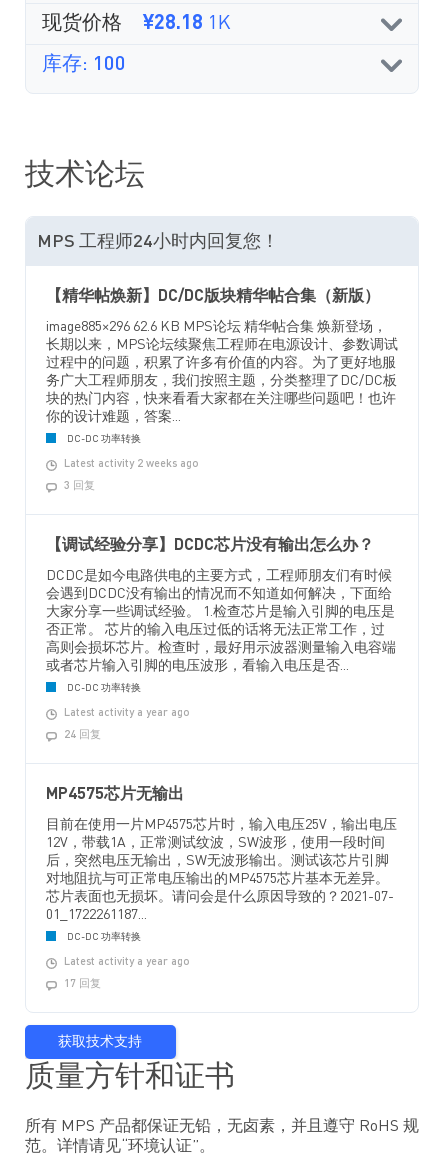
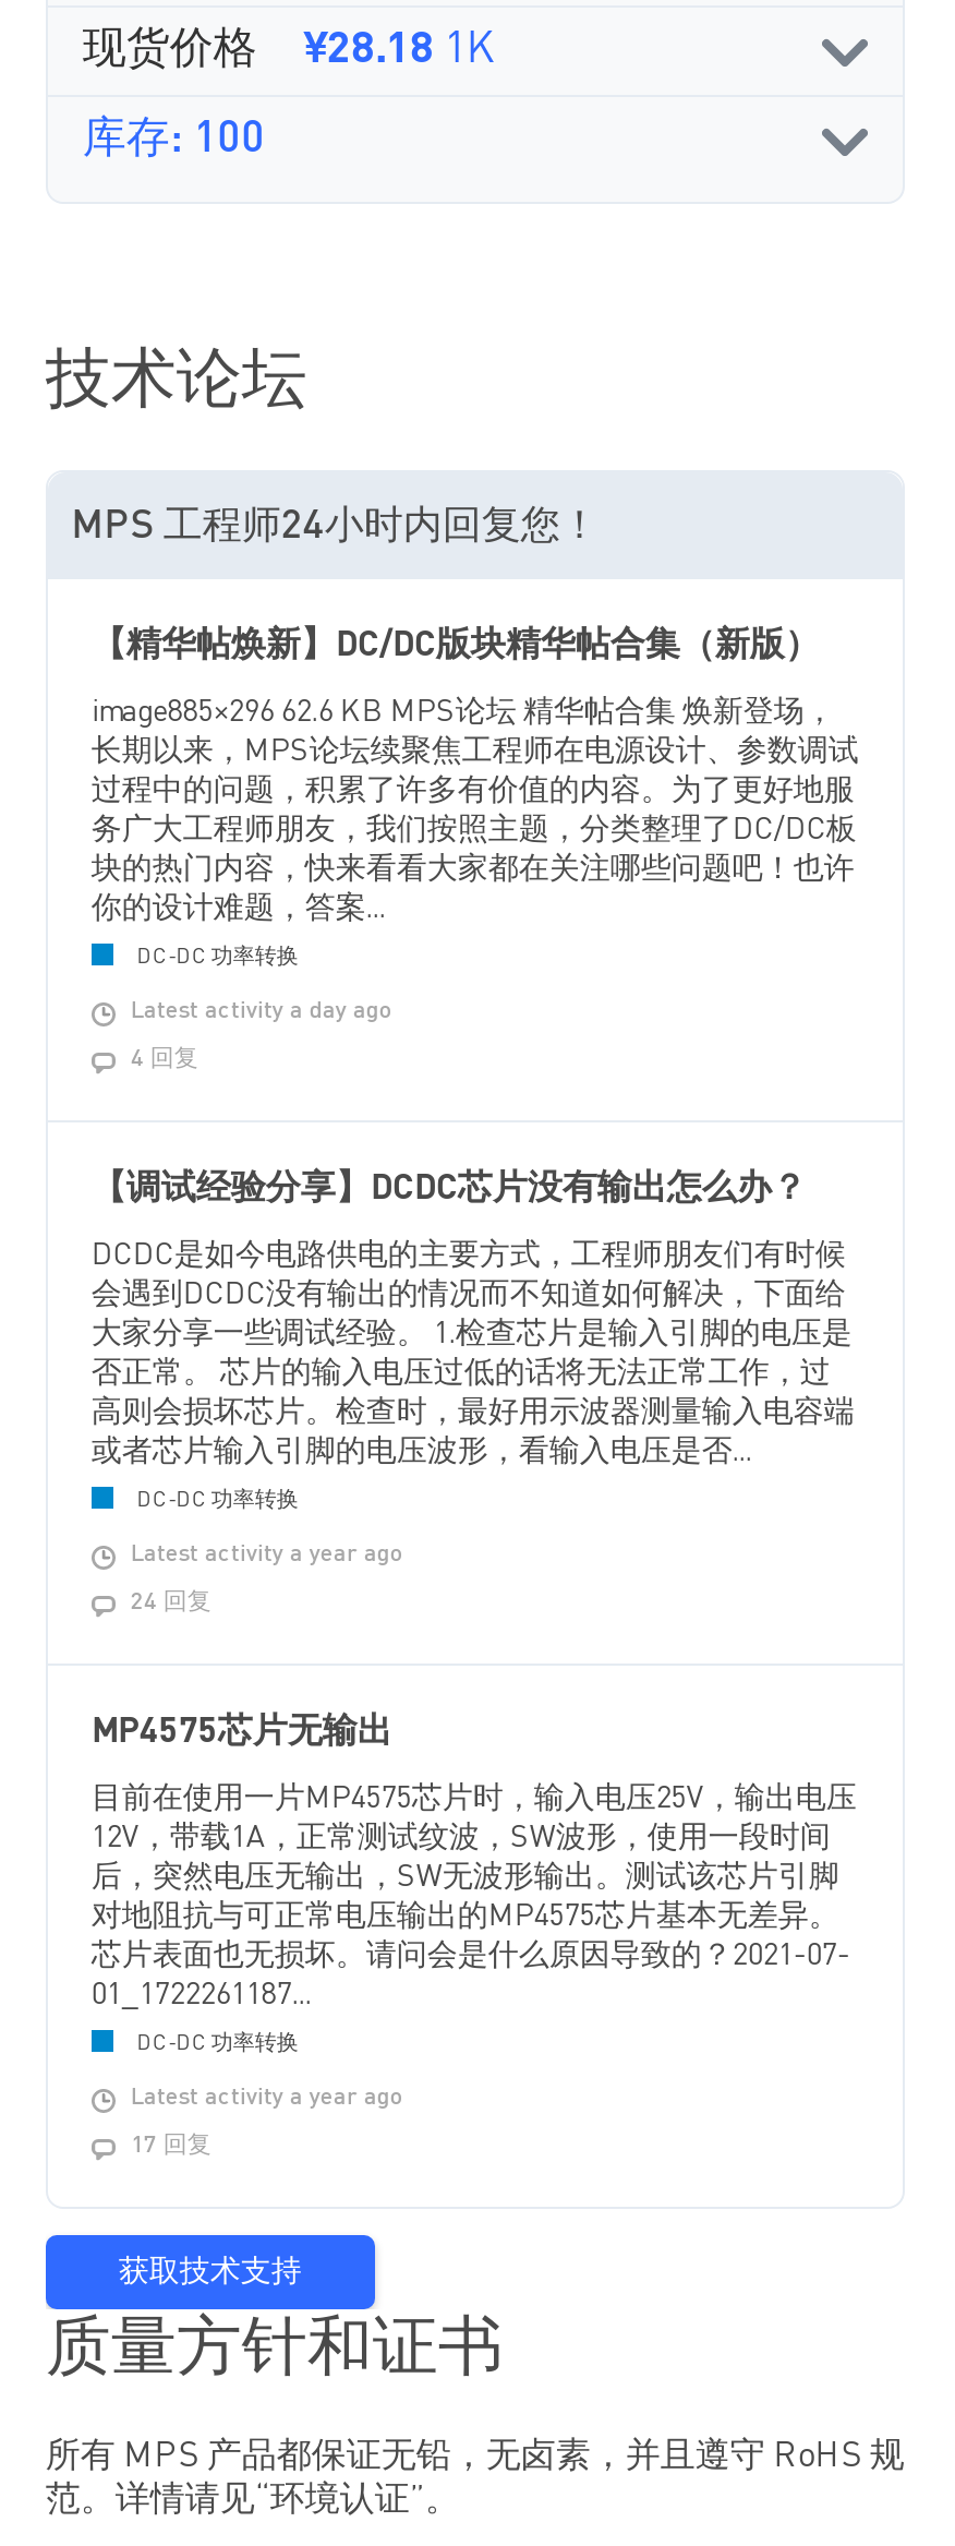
[64,459,199,470] Latest activity 2 weeks ago -> [131,1001,394,1025] Latest activity a day ago
[64,481,95,492] 3 回复 -> [131,1049,198,1073] 4 回复

